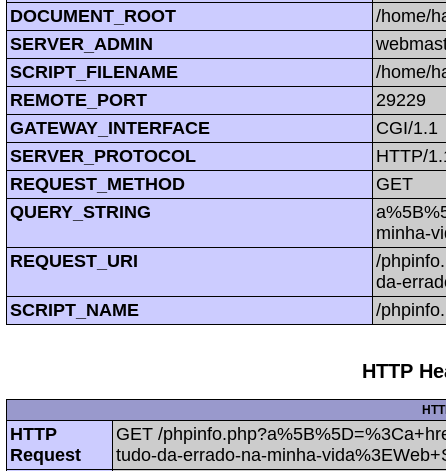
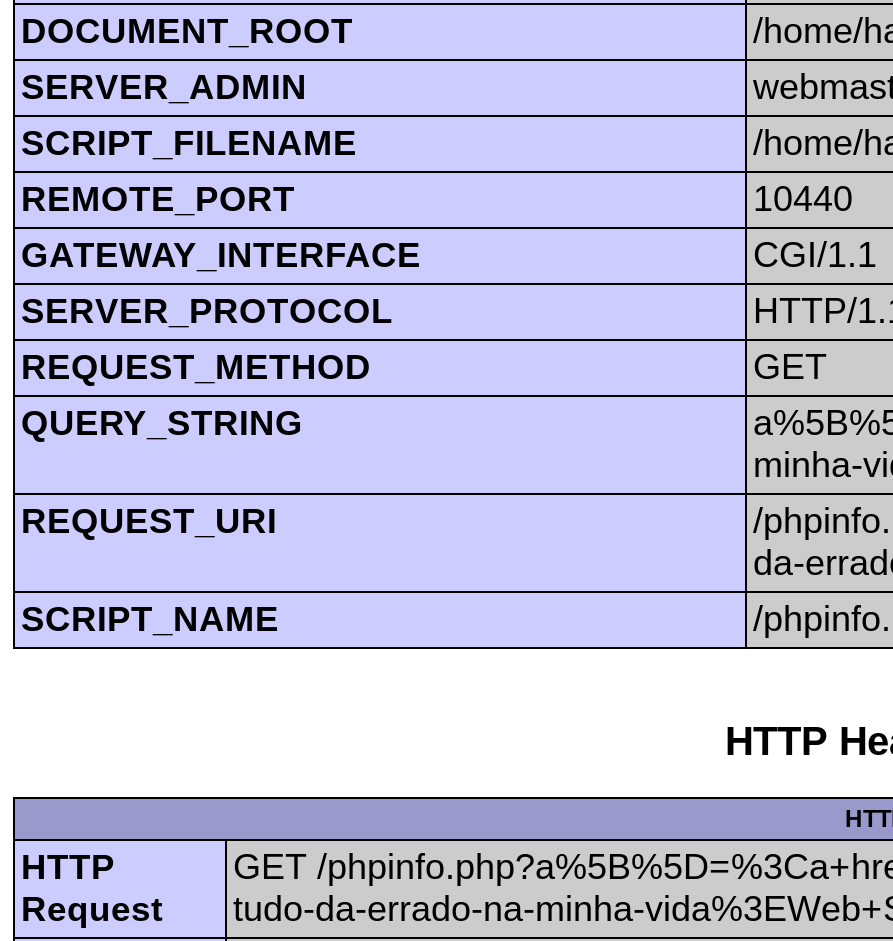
[376,90,426,110] 29229 -> [753,179,853,219] 10440

